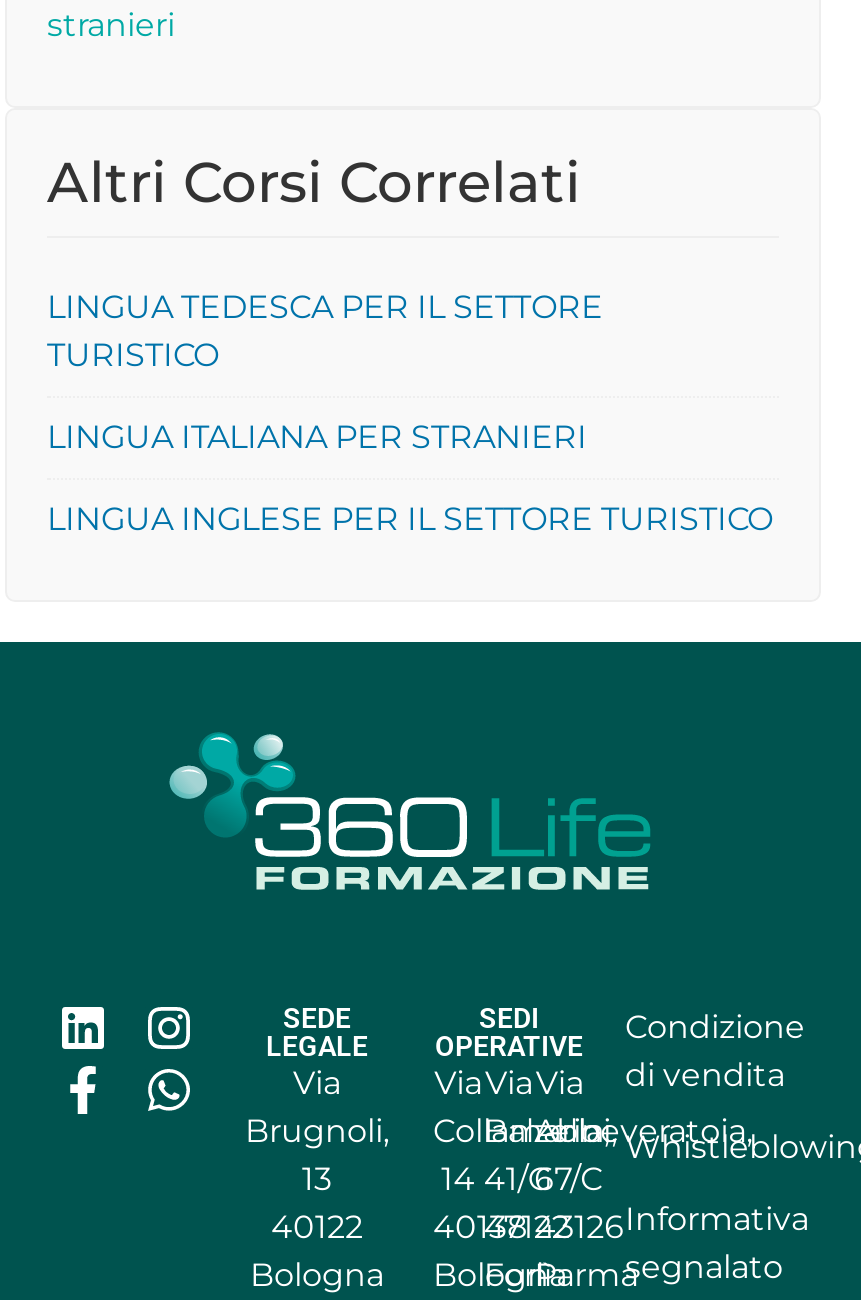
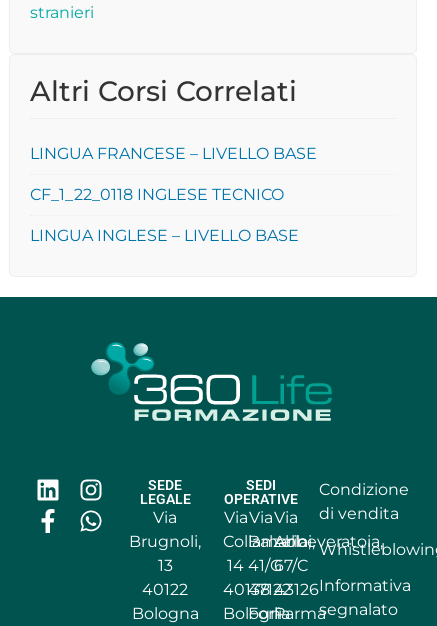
[47,289,603,375] LINGUA TEDESCA PER IL SETTORE | TURISTICO -> [30,144,317,163] LINGUA FRANCESE – LIVELLO BASE
[47,419,587,457] LINGUA ITALIANA PER STRANIERI -> [30,185,284,204] CF_1_22_0118 INGLESE TECNICO
[47,501,773,539] LINGUA INGLESE PER IL SETTORE TURISTICO -> [30,226,299,245] LINGUA INGLESE – LIVELLO BASE

